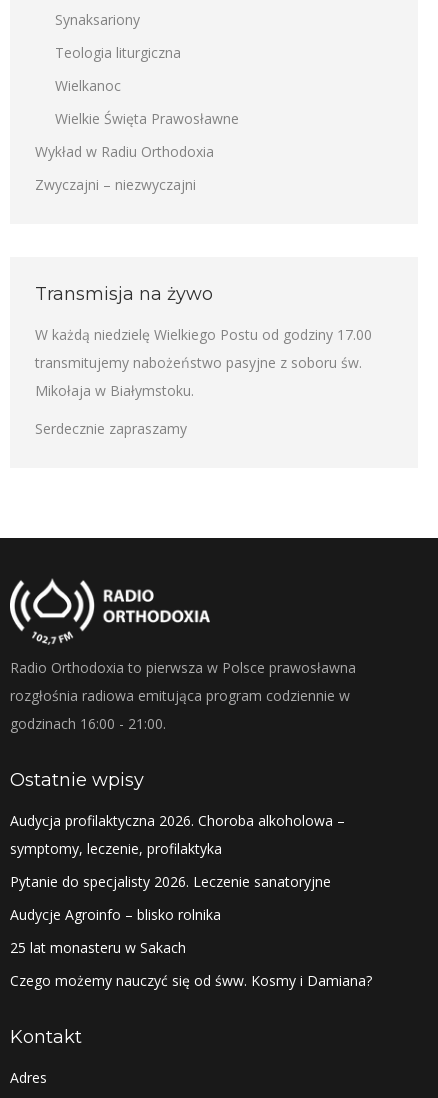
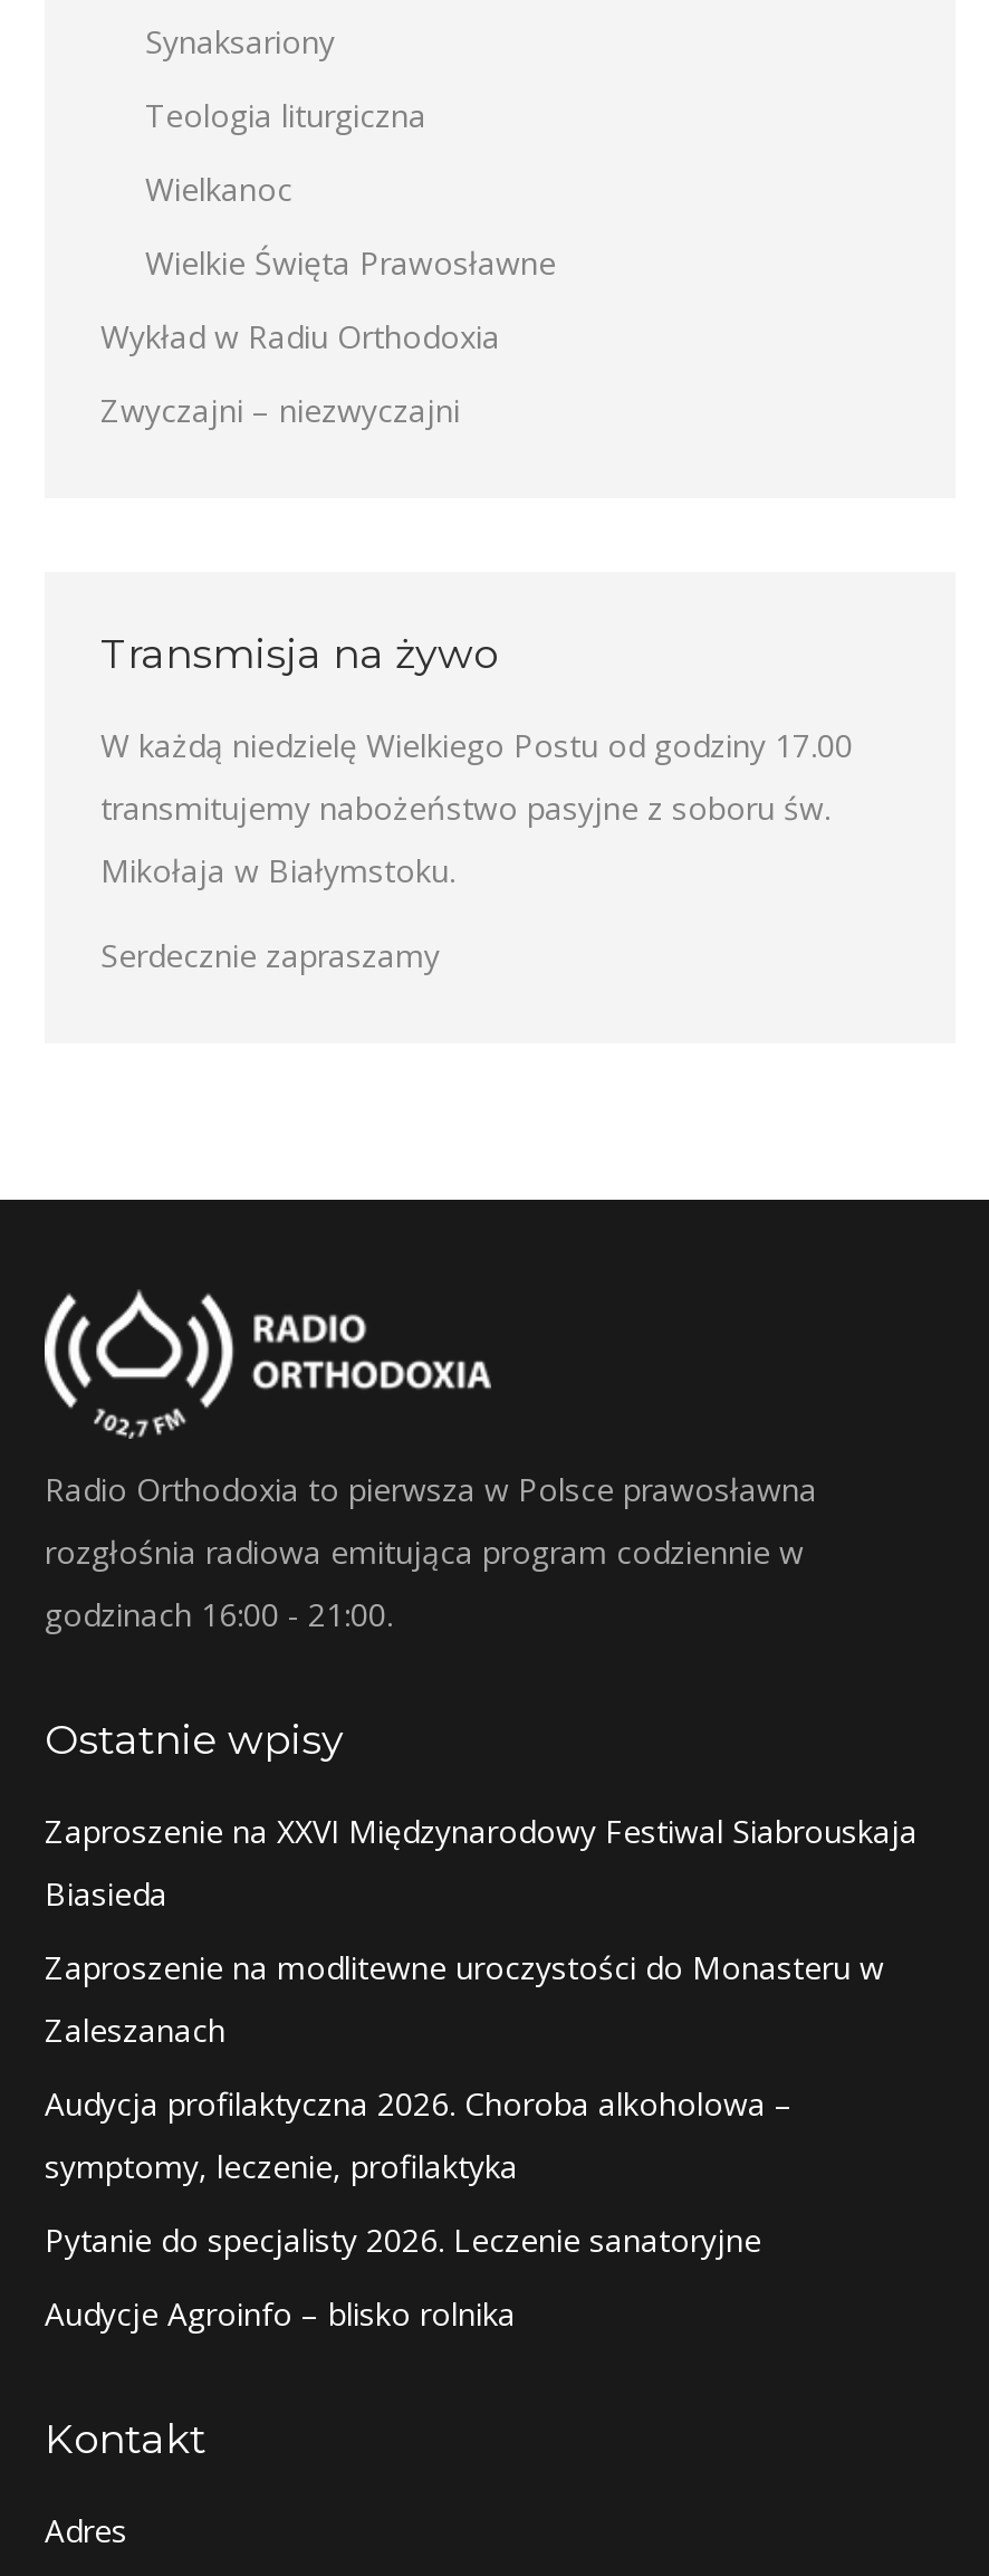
none -> [45,1810,918,2052] Zaproszenie na XXVI Międzynarodowy Festiwal Siabrouskaja | Biasieda | Zaproszenie na modlitewne uroczystości do Monasteru w | Zaleszanach
moved [10,811,345,924] -> [45,2083,793,2335]: Audycja profilaktyczna 2026. Choroba alkoholowa – | symptomy, leczenie, profilaktyka | Pytanie do specjalisty 2026. Leczenie sanatoryjne | Audycje Agroinfo – blisko rolnika
[10,938,372,990] 25 lat monasteru w Sakach | Czego możemy nauczyć się od śww. Kosmy i Damiana? -> none

